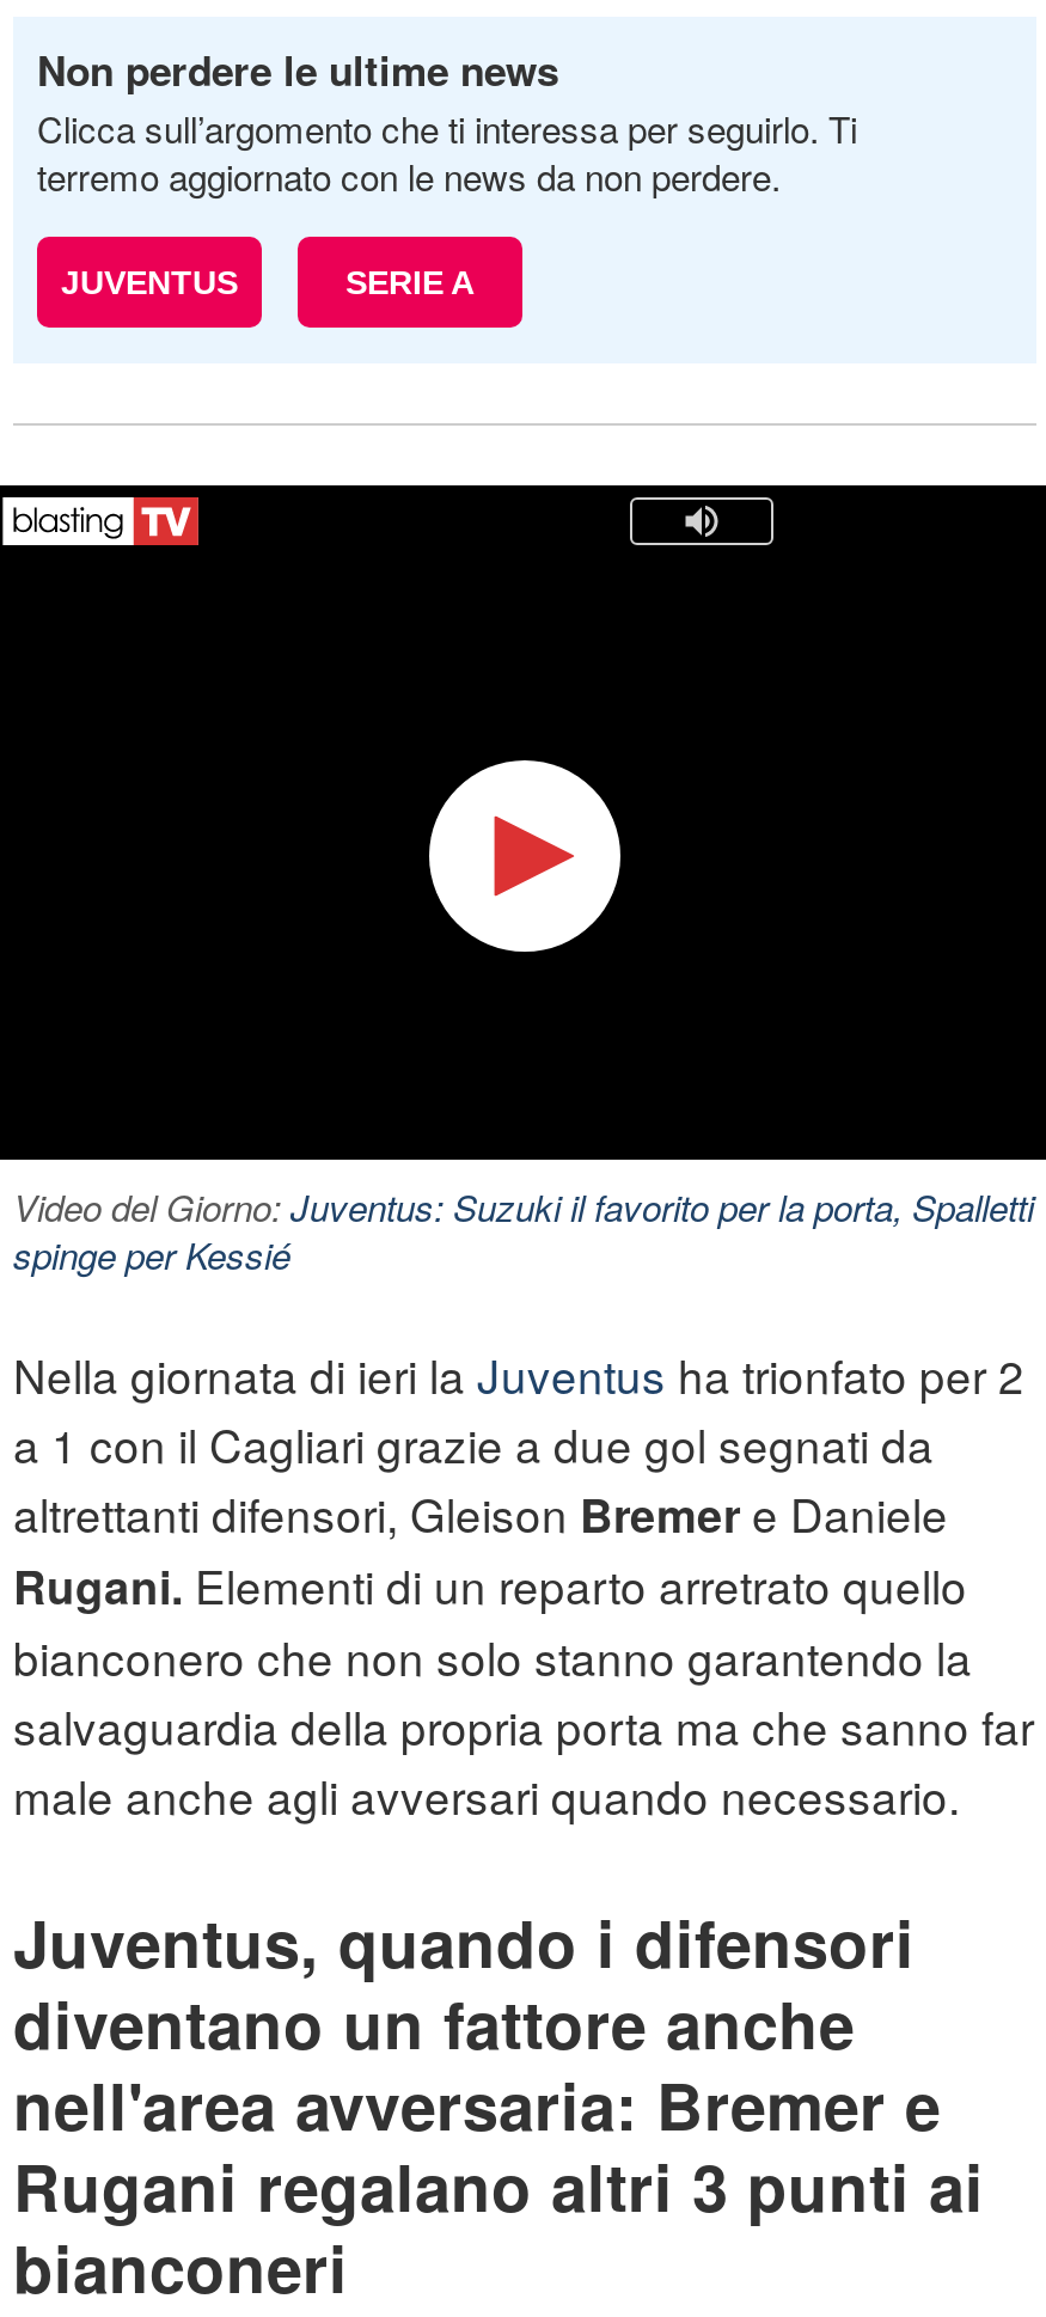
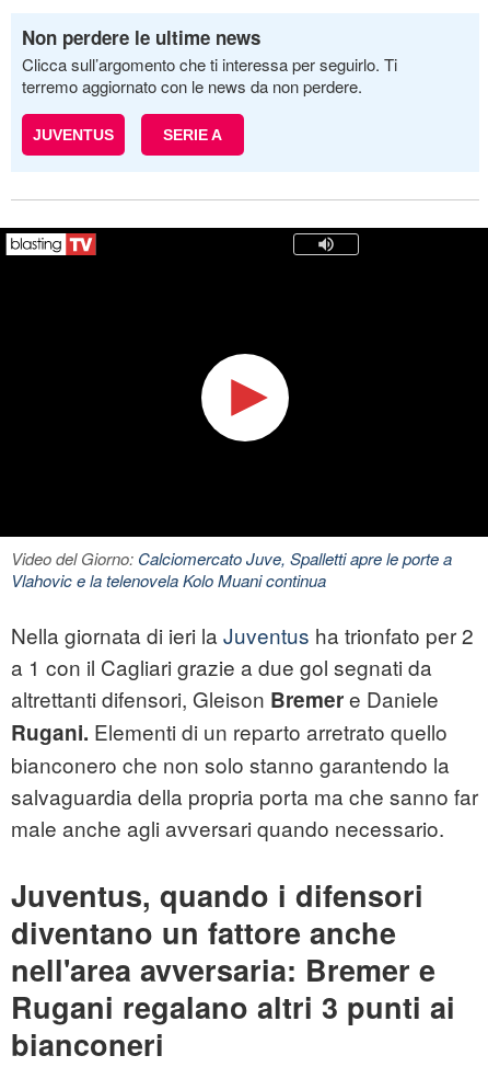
[13,1182,1034,1280] Video del Giorno: Juventus: Suzuki il favorito per la porta, Spalletti | spinge per Kessié -> [11,547,452,592] Video del Giorno: Calciomercato Juve, Spalletti apre le porte a | Vlahovic e la telenovela Kolo Muani continua

